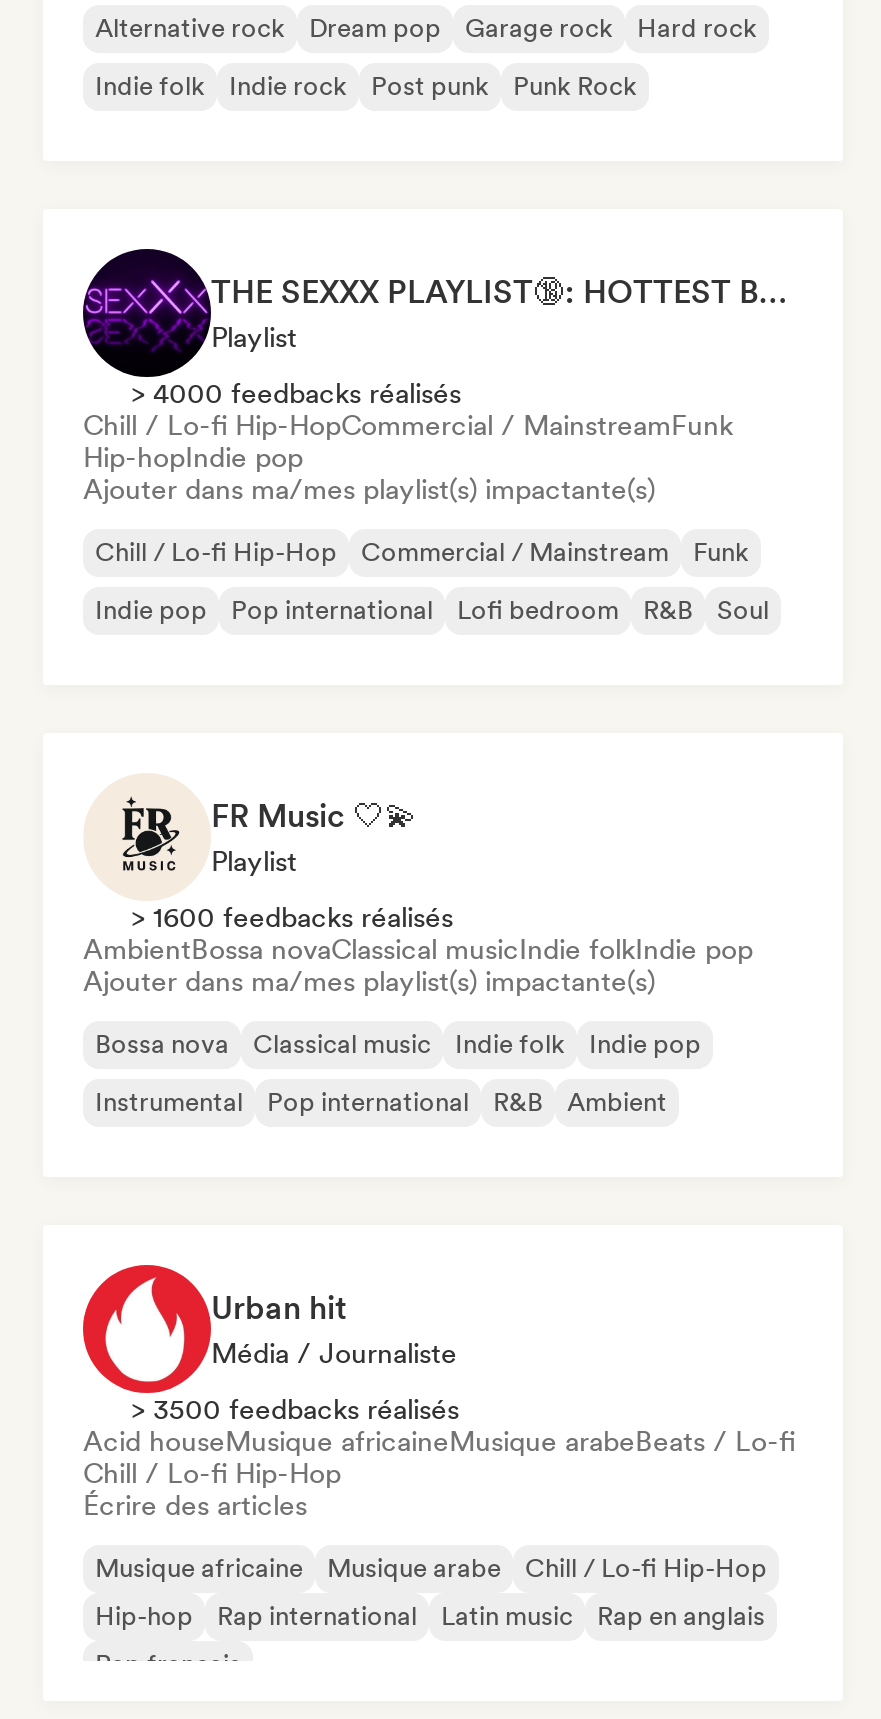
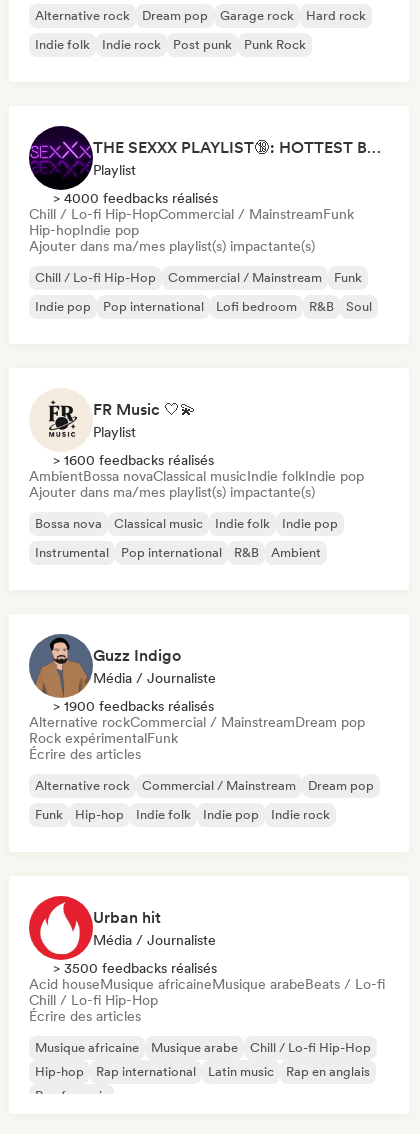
none -> [28,633,374,822] [image] | Guzz Indigo | Média / Journaliste | > 1900 feedbacks réalisés | Alternative rockCommercial / MainstreamDream pop | Rock expérimentalFunk | Écrire des articles | Alternative rock | Commercial / Mainstream | Dream pop | Funk | Hip-hop | Indie folk | Indie pop | Indie rock

